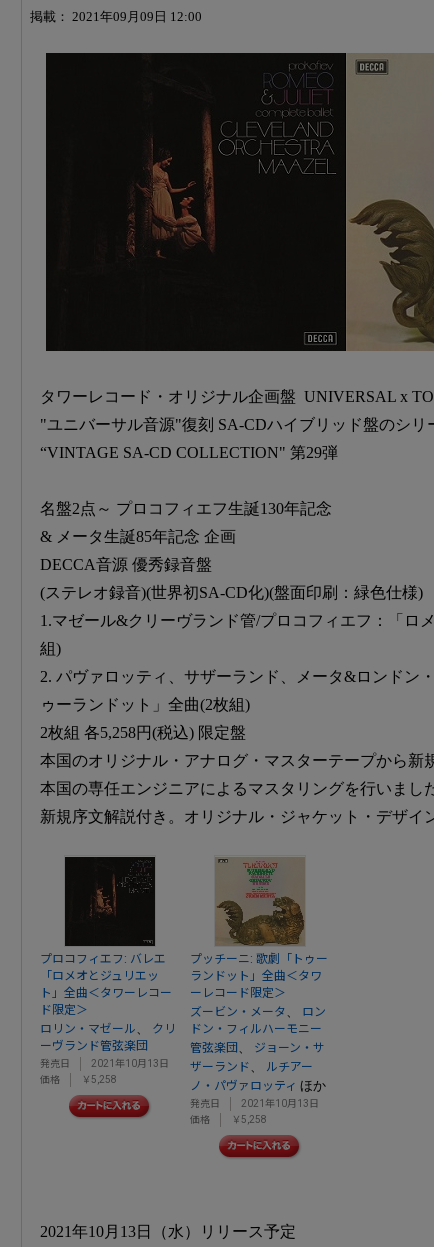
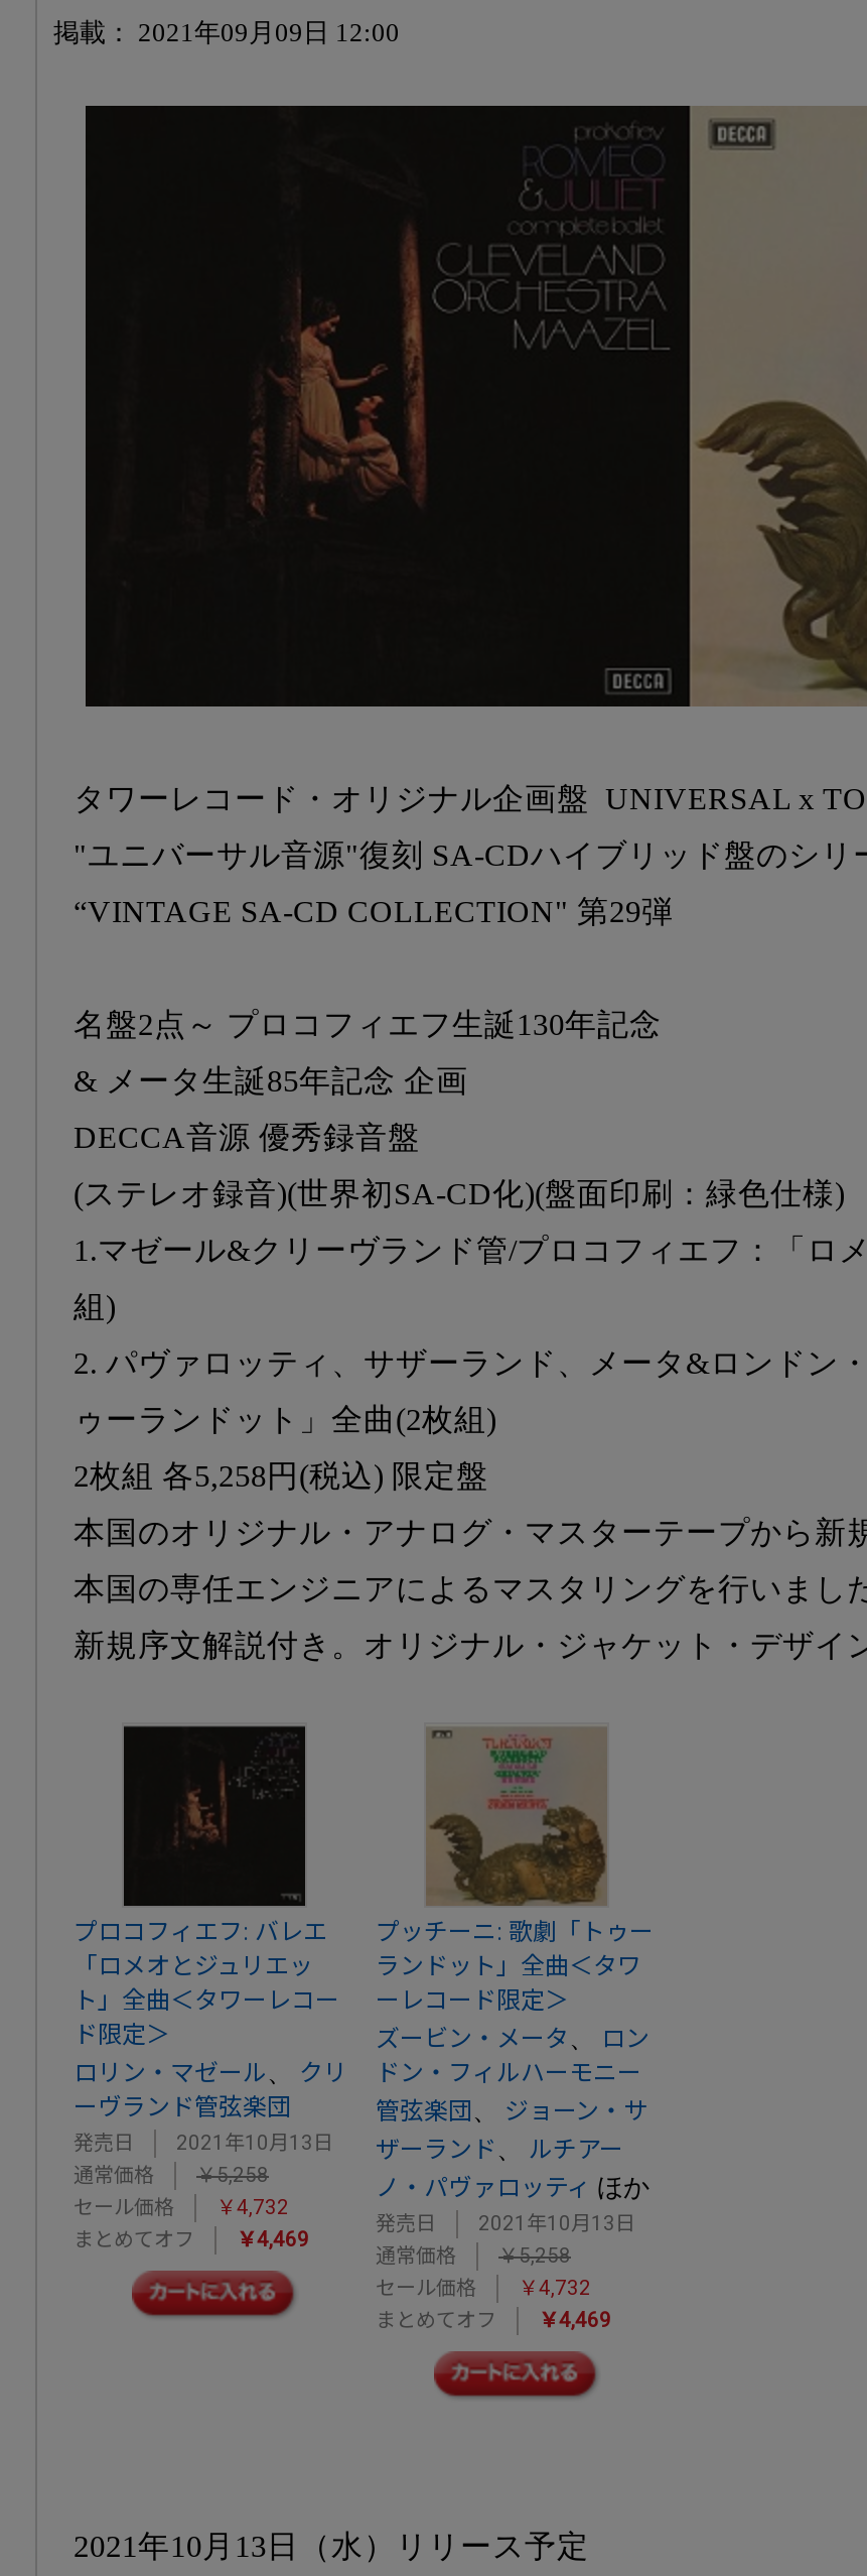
[40,1074,60,1085] 価格 -> [74,2163,154,2186] 通常価格
none -> [74,2196,309,2250] セール価格 | ￥4,732 | まとめてオフ | ￥4,469
[190,1114,210,1125] 価格 -> [376,2244,456,2266] 通常価格
none -> [376,2276,611,2331] セール価格 | ￥4,732 | まとめてオフ | ￥4,469

